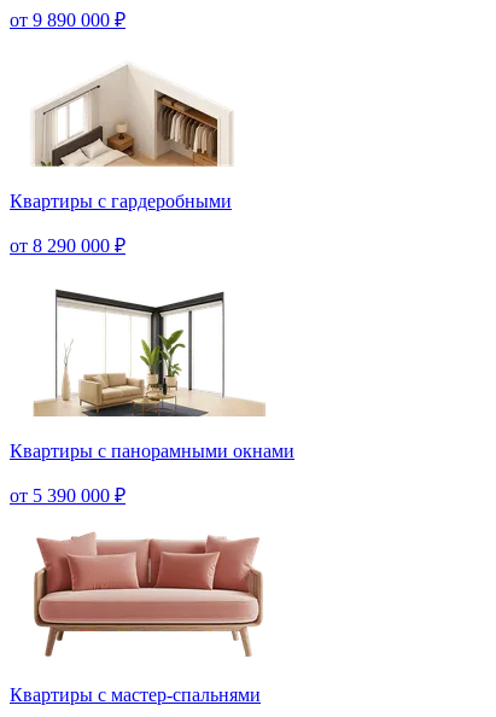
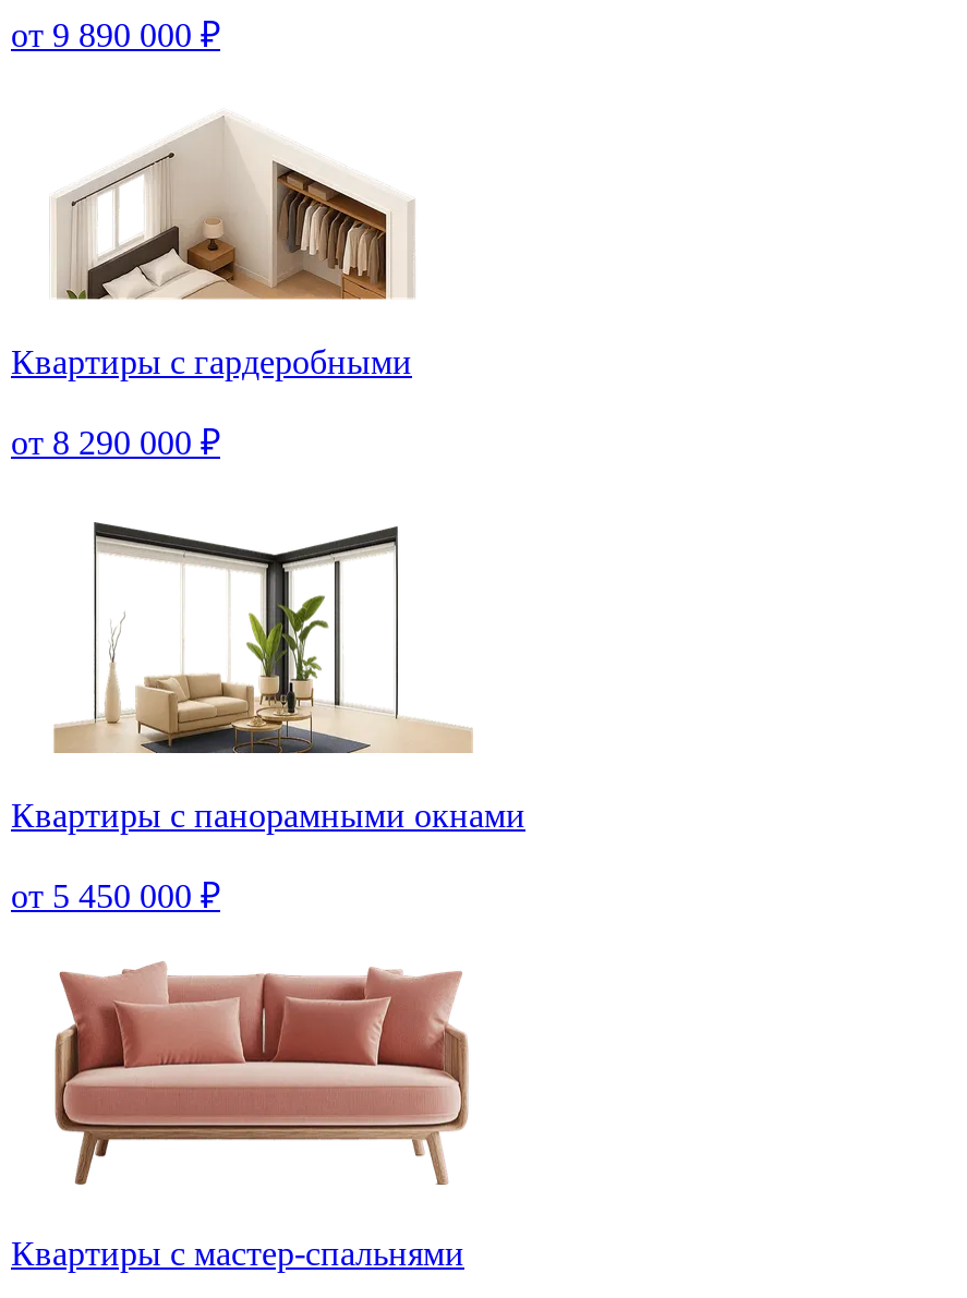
[10,485,126,506] от 5 390 000 ₽ -> [11,877,220,914] от 5 450 000 ₽

